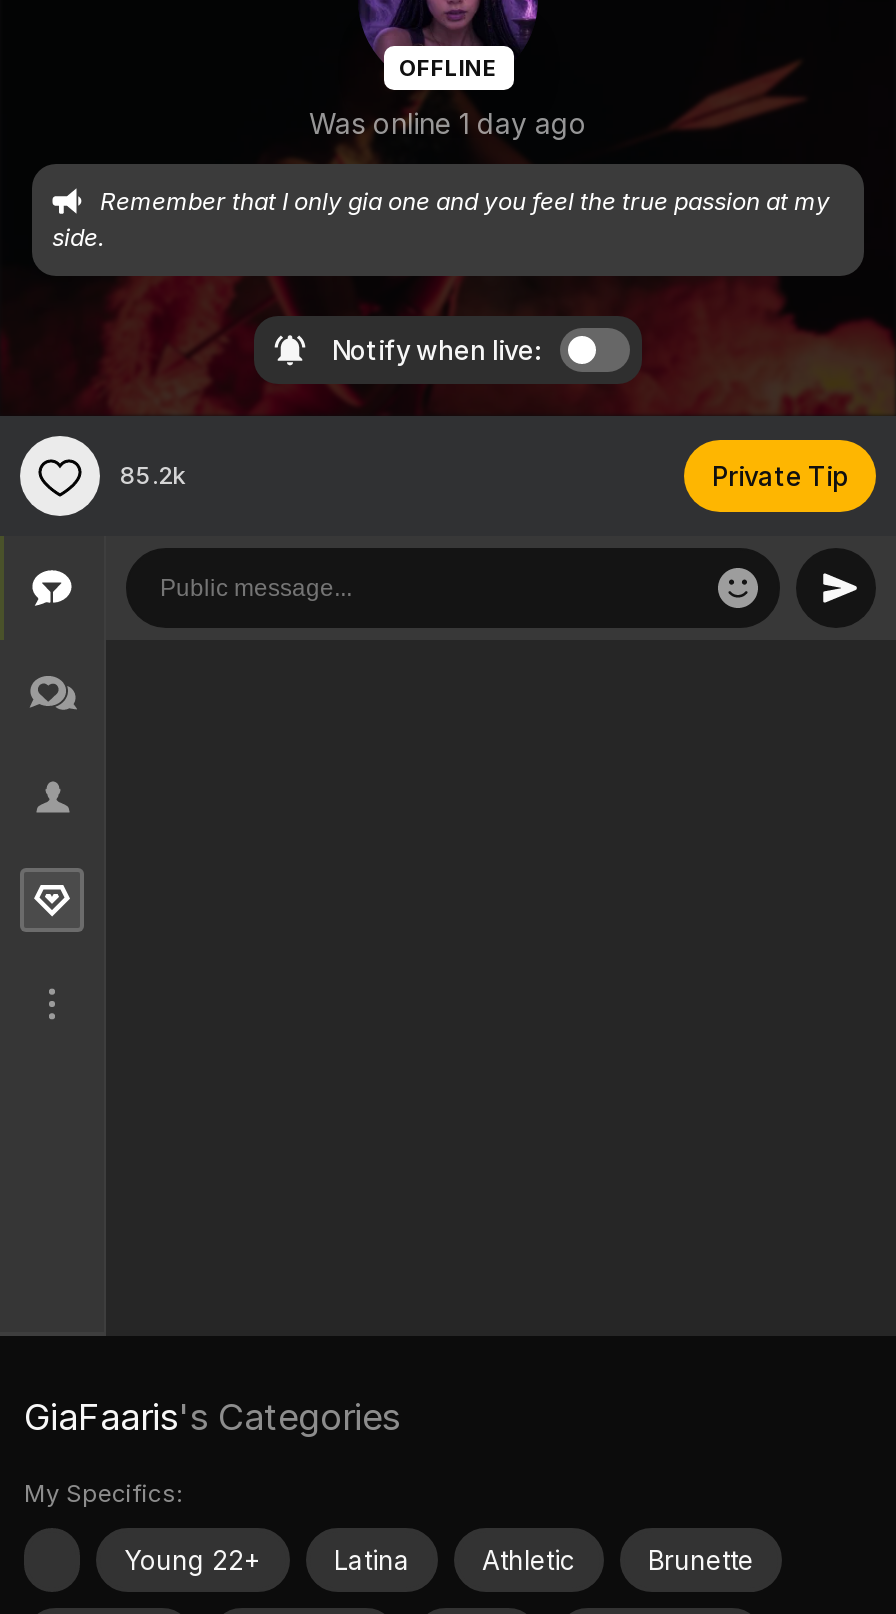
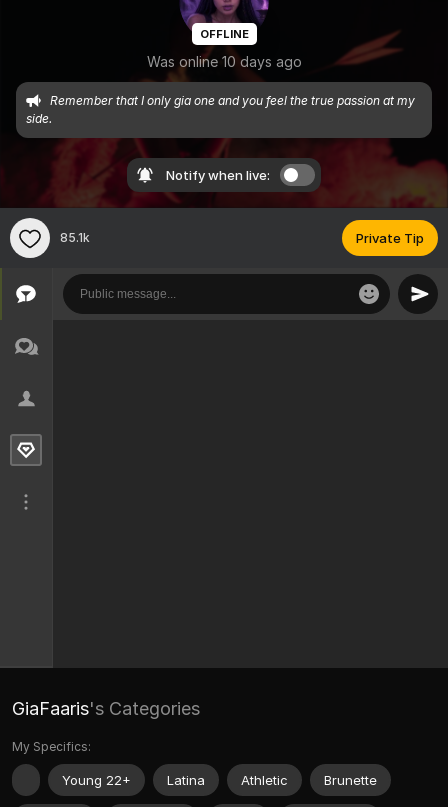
[309,106,587,140] Was online 1 day ago -> [146,53,301,70] Was online 10 days ago
[120,460,186,490] 85.2k -> [60,230,90,245] 85.1k

